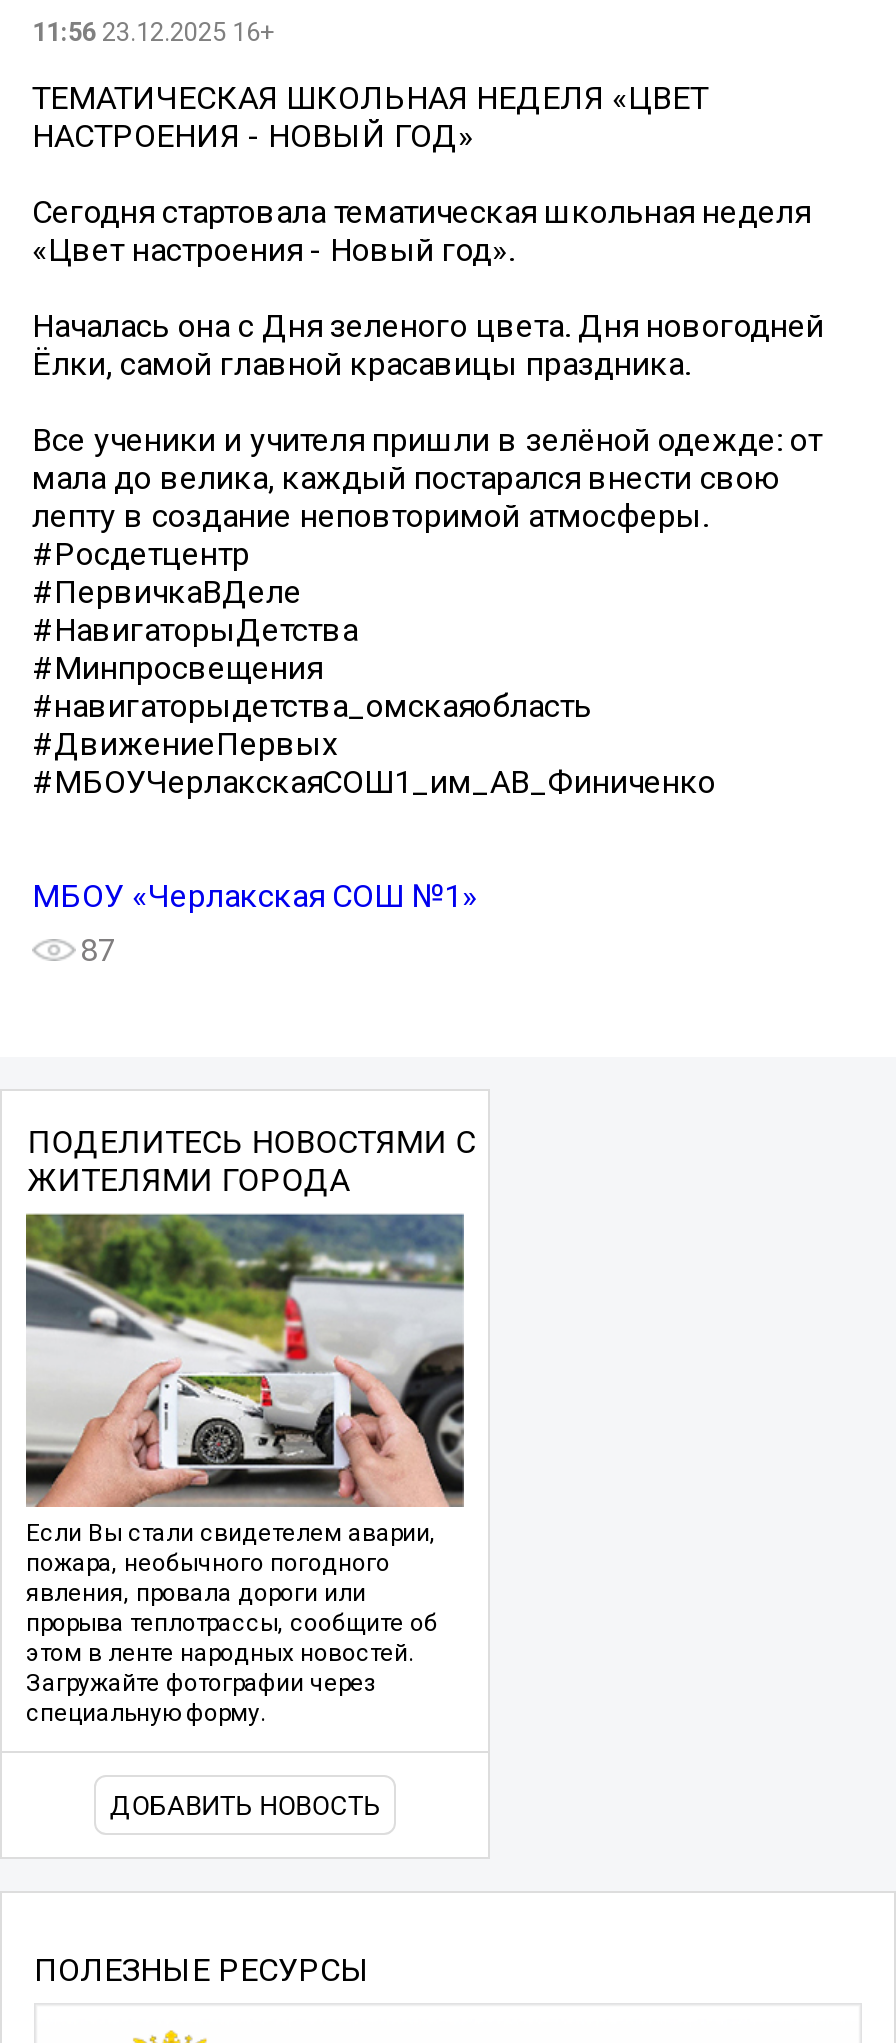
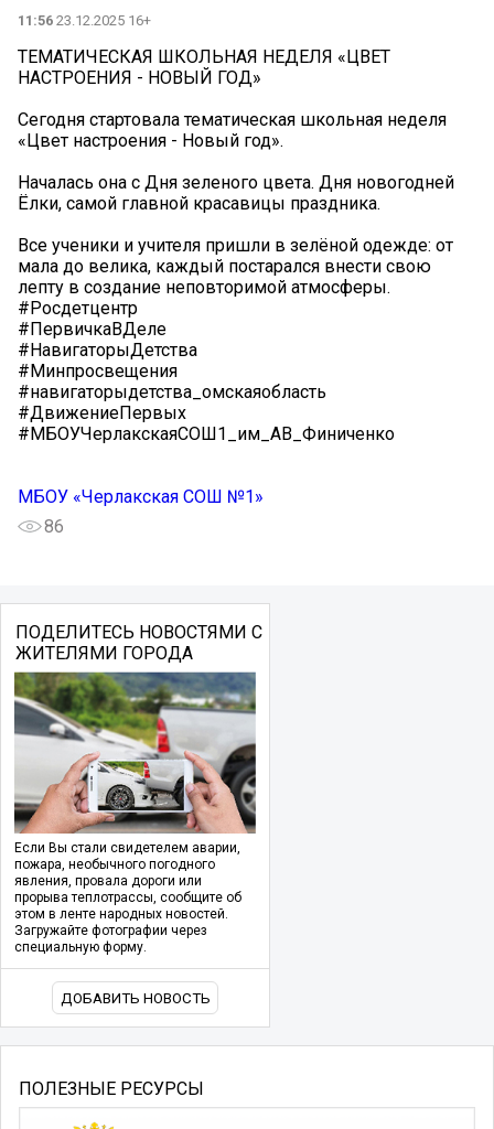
[80,932,116,970] 87 -> [44,516,64,537] 86

